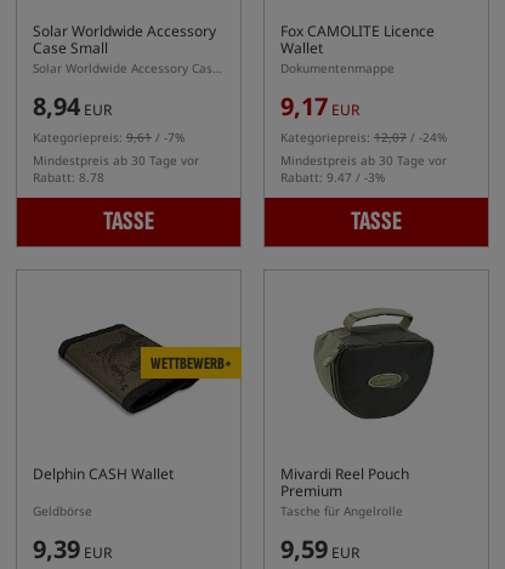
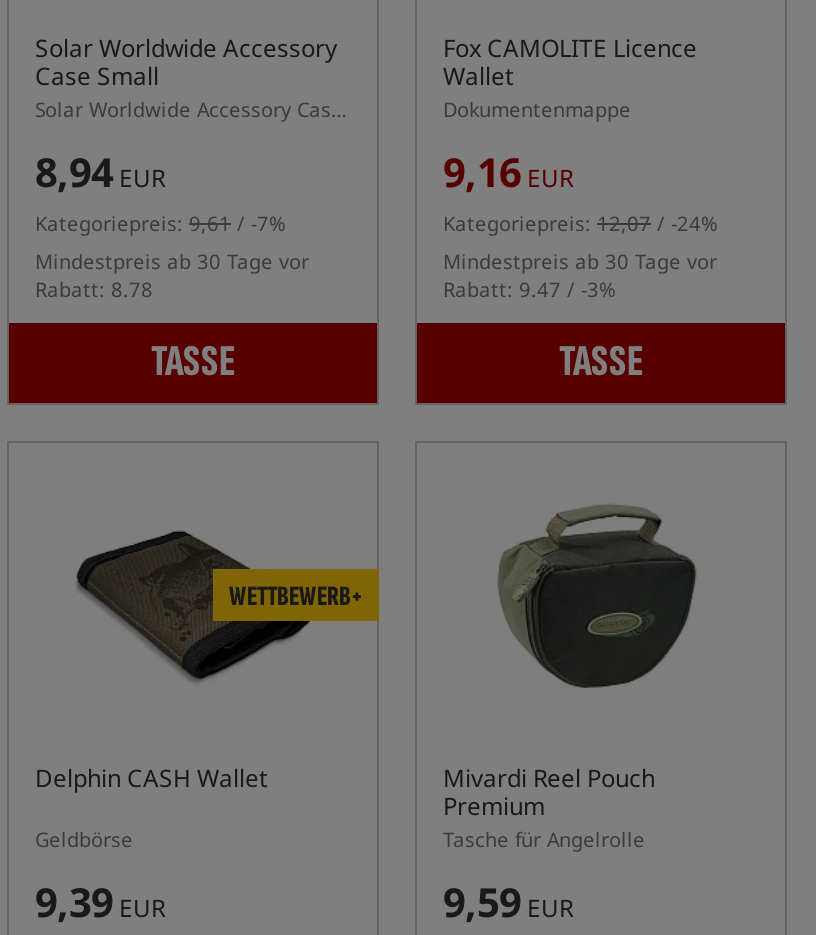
[280,90,359,123] 9,17EUR -> [443,145,573,199] 9,16EUR

